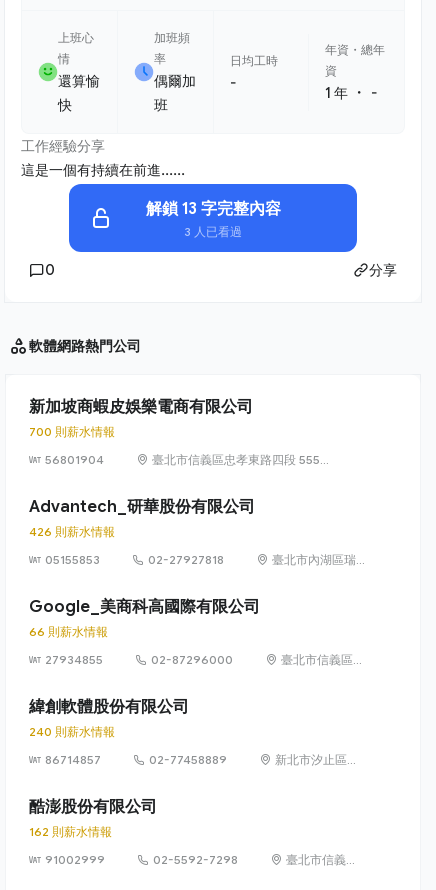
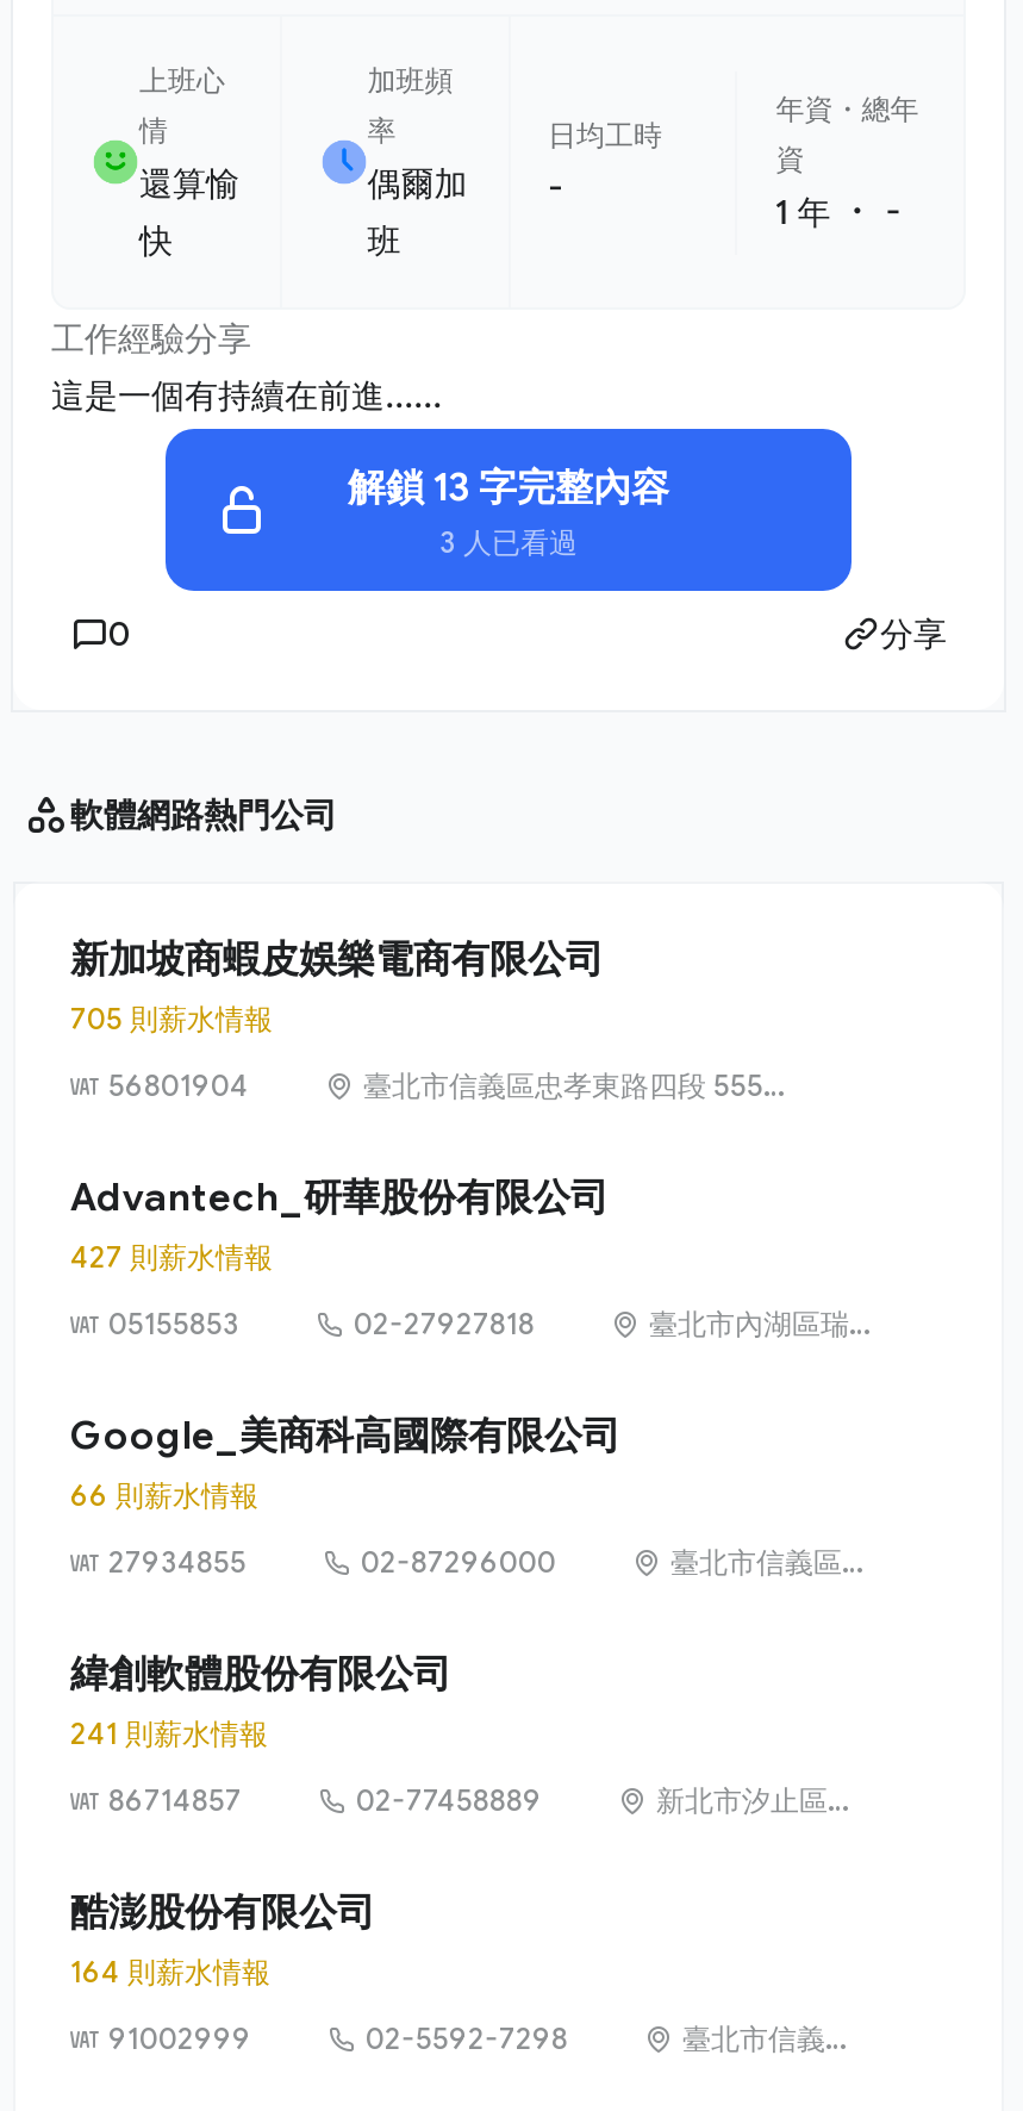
[29,424,115,439] 700 則薪水情報 -> [70,1001,273,1037] 705 則薪水情報
[29,524,115,539] 426 則薪水情報 -> [70,1239,273,1275] 427 則薪水情報
[29,724,115,739] 240 則薪水情報 -> [70,1716,268,1751] 241 則薪水情報
[29,824,112,839] 162 則薪水情報 -> [70,1954,270,1990] 164 則薪水情報

